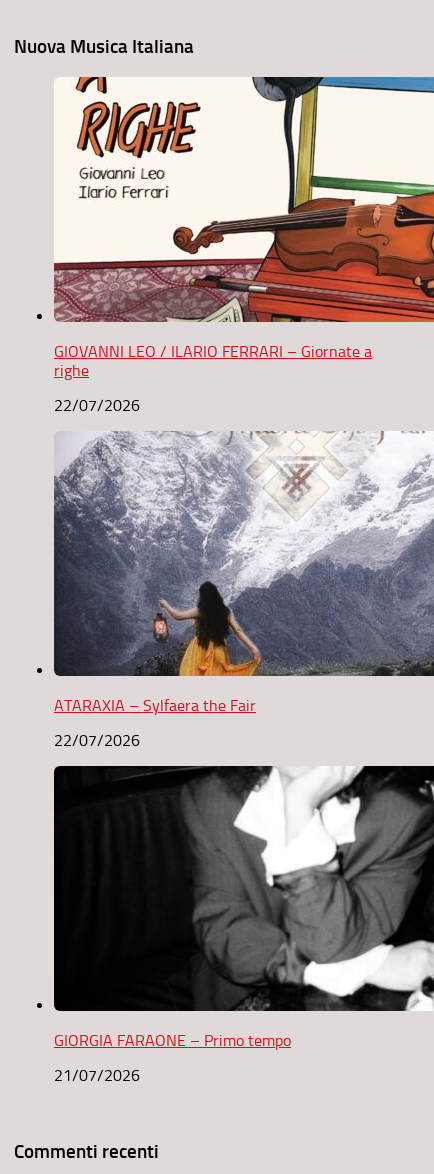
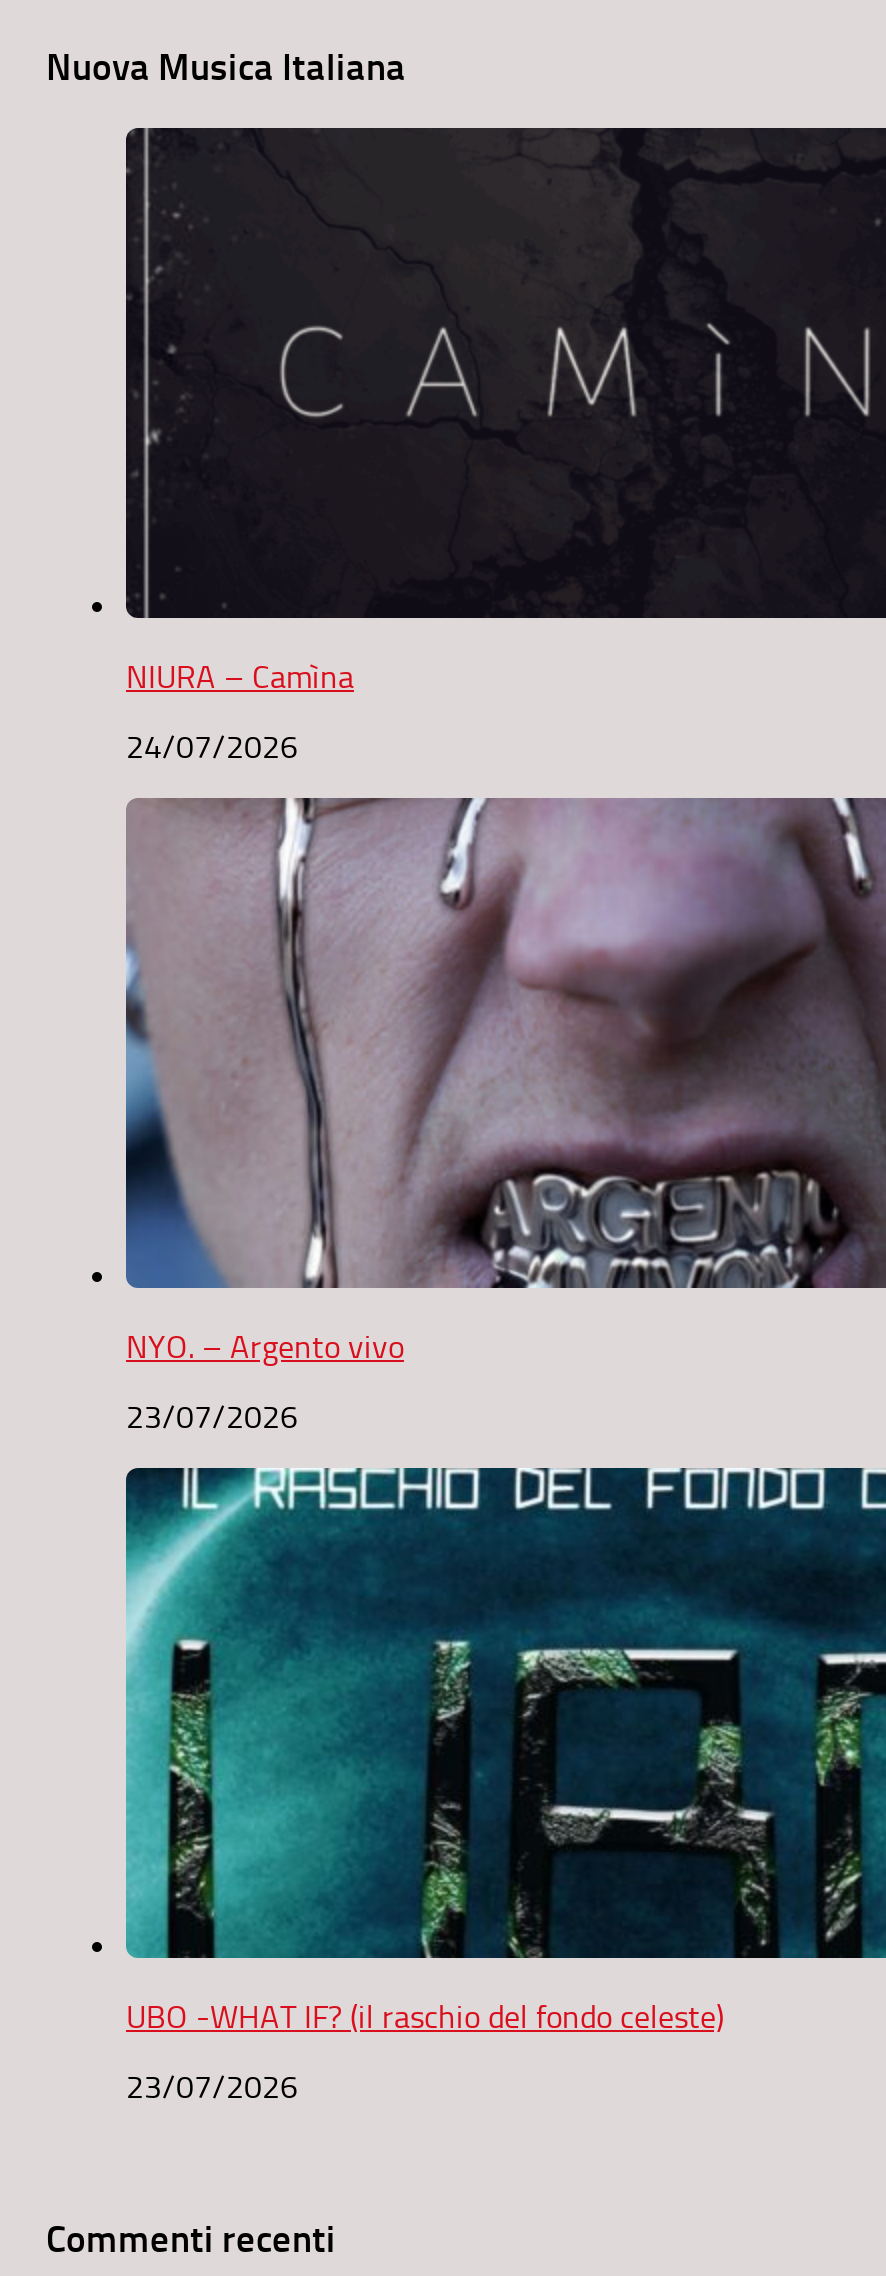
[54,76,431,380] [image] | GIOVANNI LEO / ILARIO FERRARI – Giornate a | righe -> [124,126,880,696] [image] | NIURA – Camìna
[54,396,140,415] 22/07/2026 -> [126,728,298,766] 24/07/2026
[53,431,431,715] [image] | ATARAXIA – Sylfaera the Fair -> [124,796,880,1366] [image] | NYO. – Argento vivo
[54,731,140,750] 22/07/2026 -> [126,1398,298,1436] 23/07/2026
[53,765,431,1050] [image] | GIORGIA FARAONE – Primo tempo -> [124,1466,880,2036] [image] | UBO -WHAT IF? (il raschio del fondo celeste)
[54,1066,140,1085] 21/07/2026 -> [126,2068,298,2106] 23/07/2026

